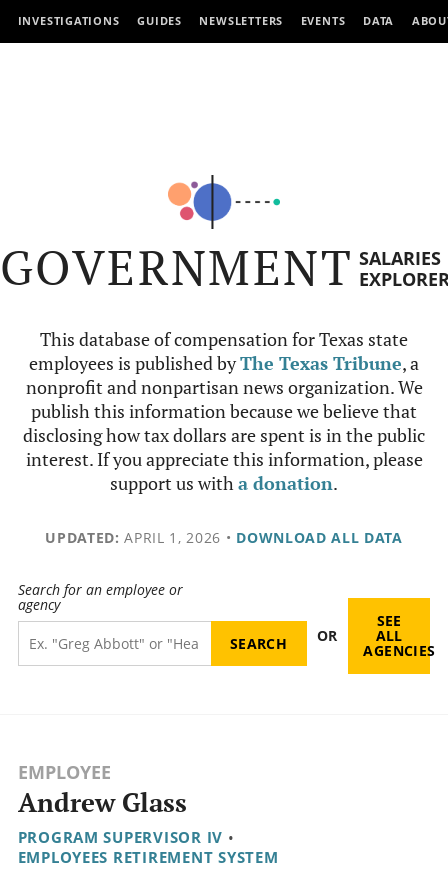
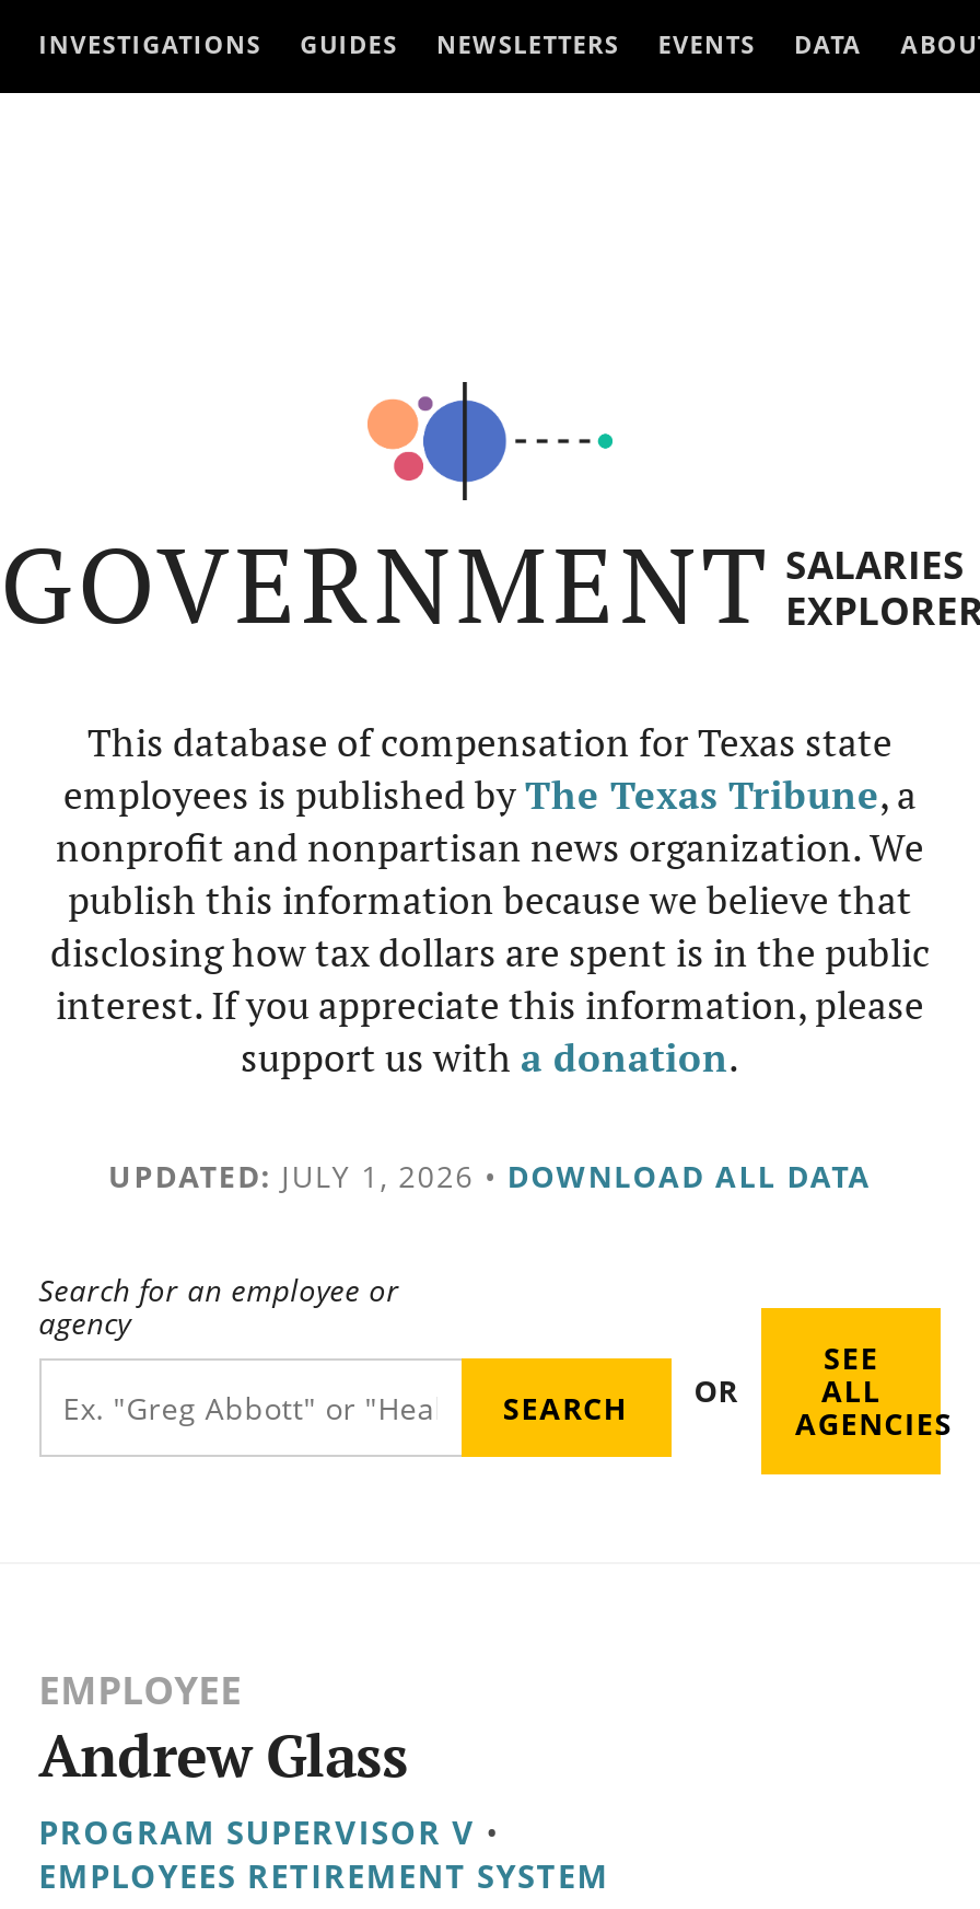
[45,528,403,547] UPDATED: APRIL 1, 2026 • DOWNLOAD ALL DATA -> [108,1155,872,1196] UPDATED: JULY 1, 2026 • DOWNLOAD ALL DATA
[18,827,235,847] PROGRAM SUPERVISOR IV • -> [38,1810,500,1854] PROGRAM SUPERVISOR V •

